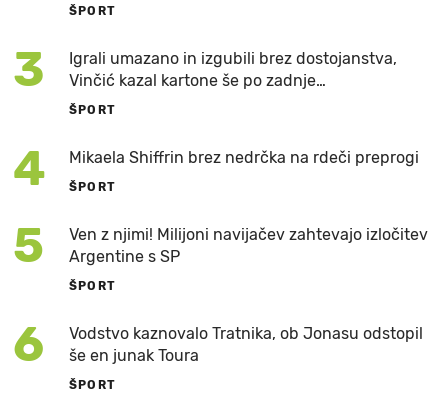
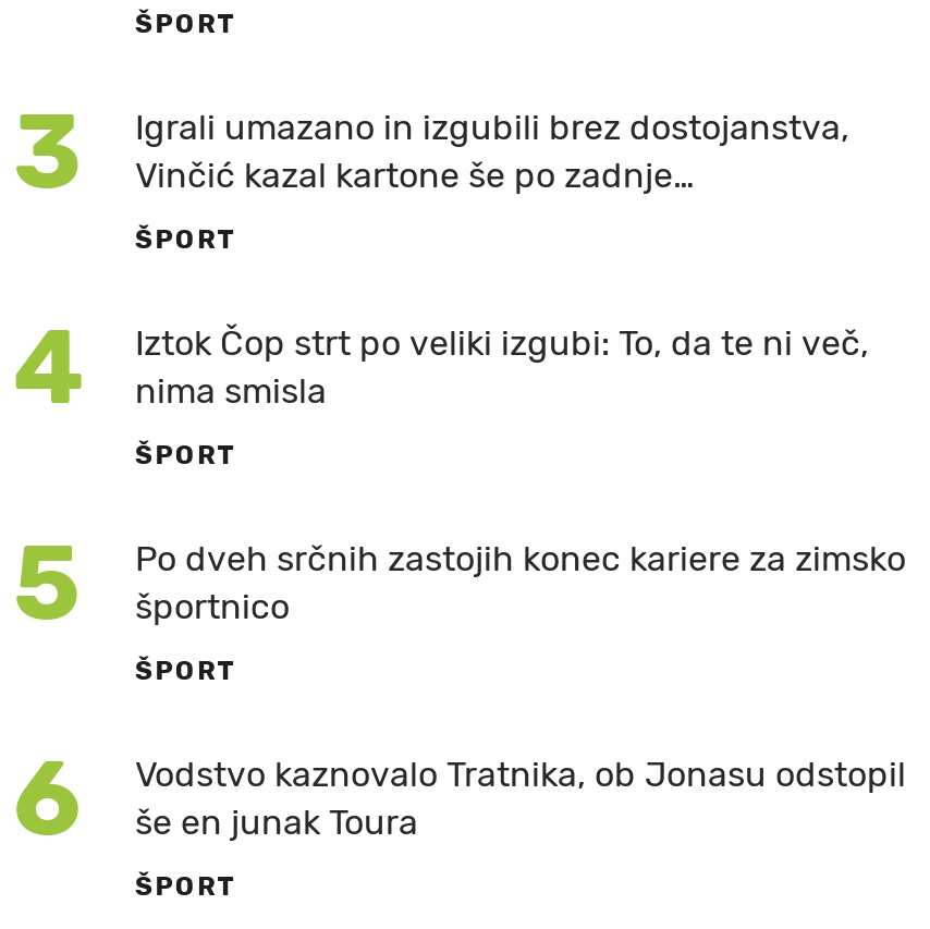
[69,148,419,167] Mikaela Shiffrin brez nedrčka na rdeči preprogi -> [135,322,869,411] Iztok Čop strt po veliki izgubi: To, da te ni več, | nima smisla
[69,225,428,266] Ven z njimi! Milijoni navijačev zahtevajo izločitev | Argentine s SP -> [135,538,906,627] Po dveh srčnih zastojih konec kariere za zimsko | športnico

